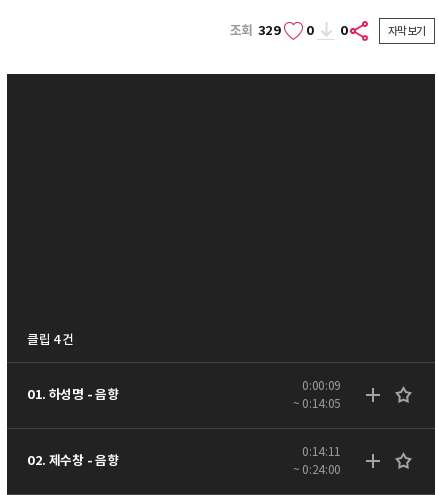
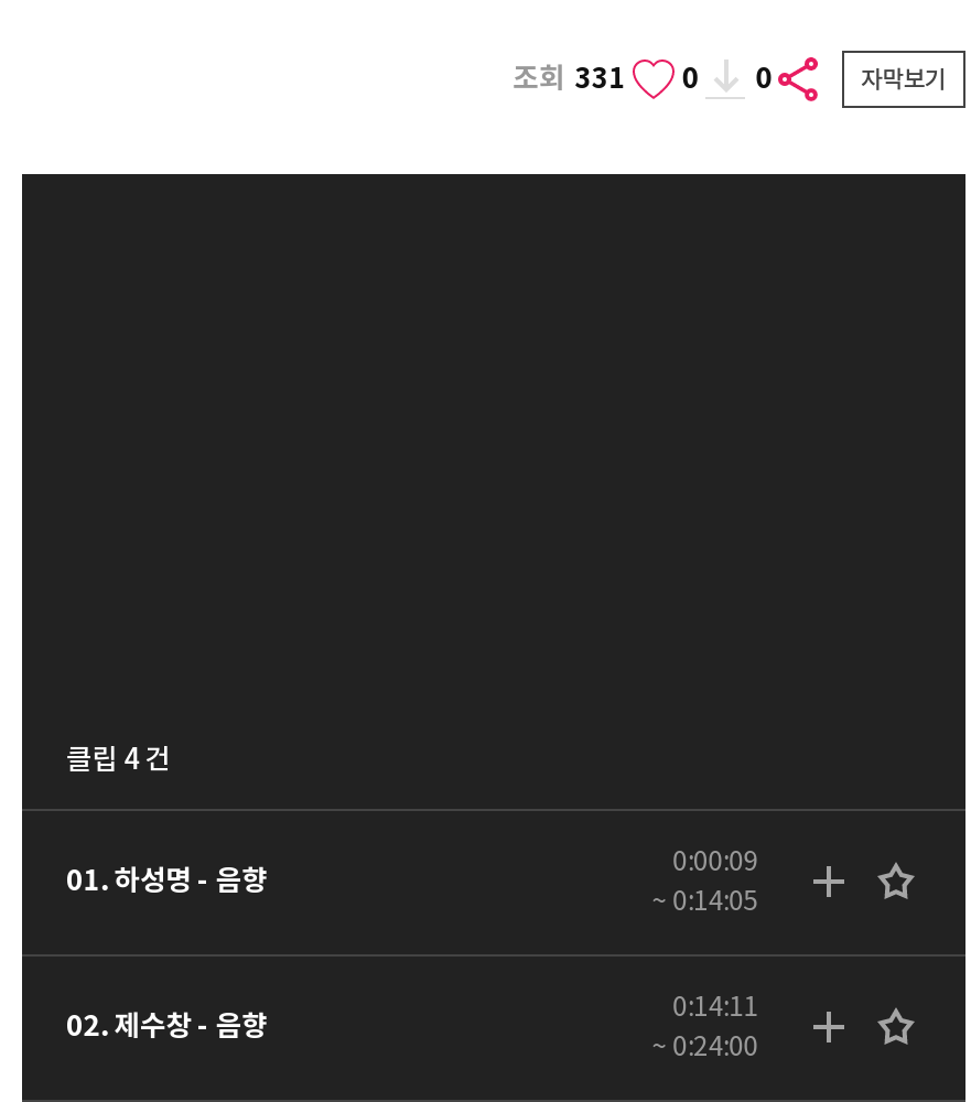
[230,22,347,39] 조회 329 0 0 -> [513,60,772,98] 조회 331 0 0

